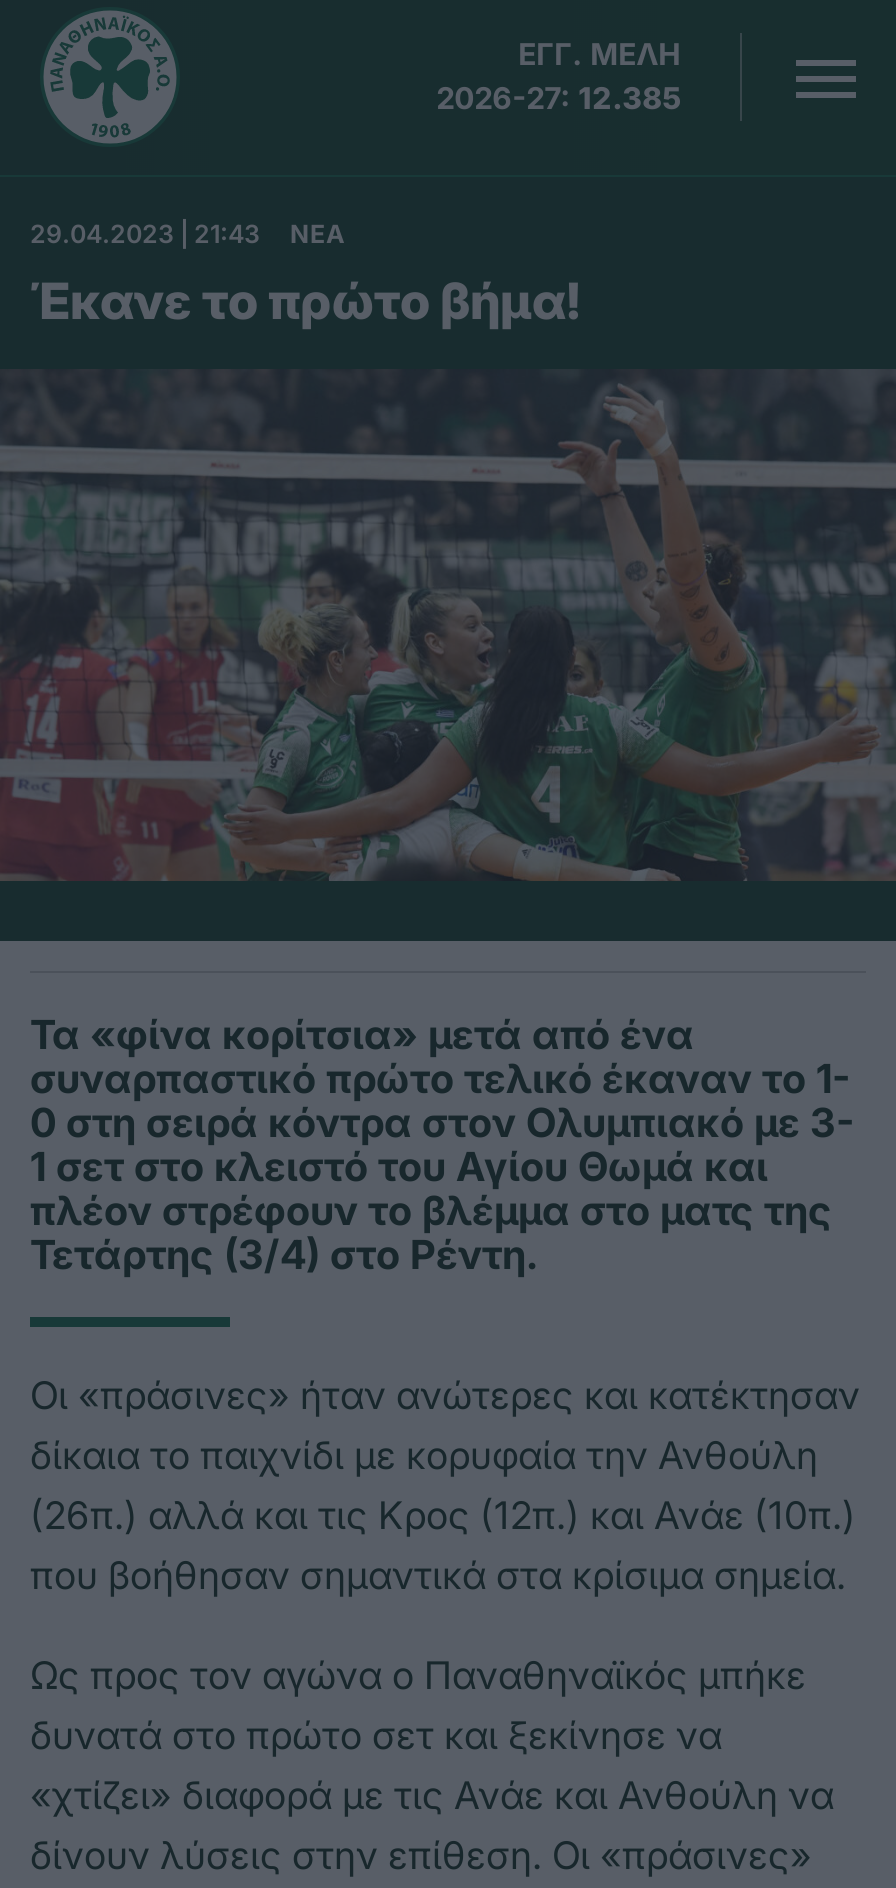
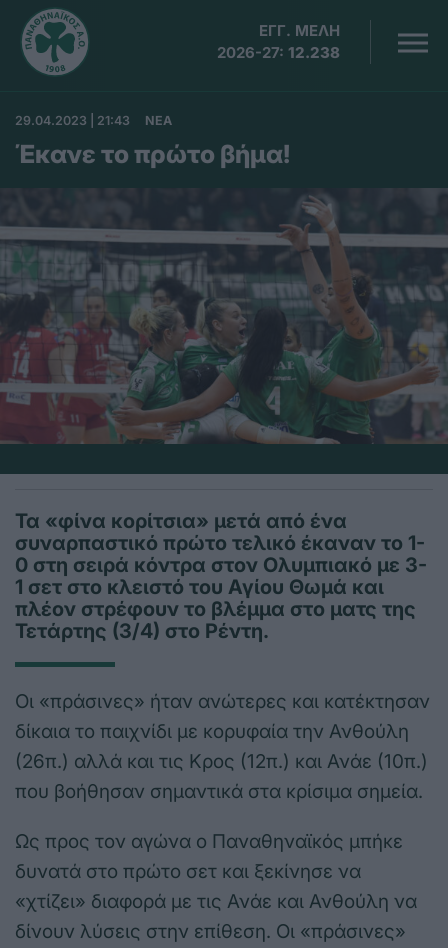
[436,79,680,117] 2026-27: 12.385 -> [217,43,340,62] 2026-27: 12.238

